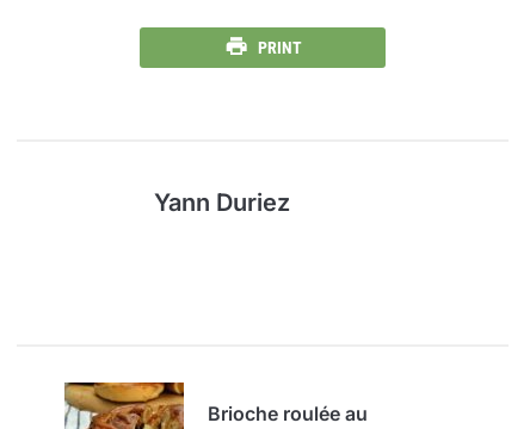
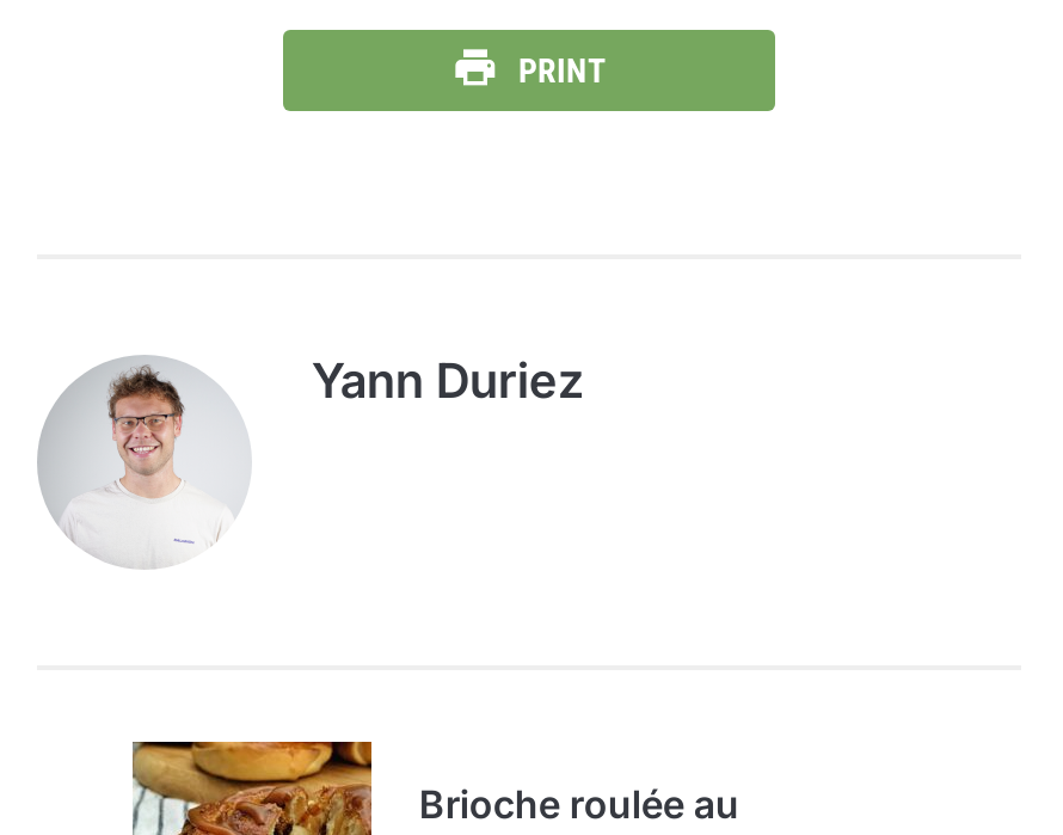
none -> [37,355,250,570] [image]

